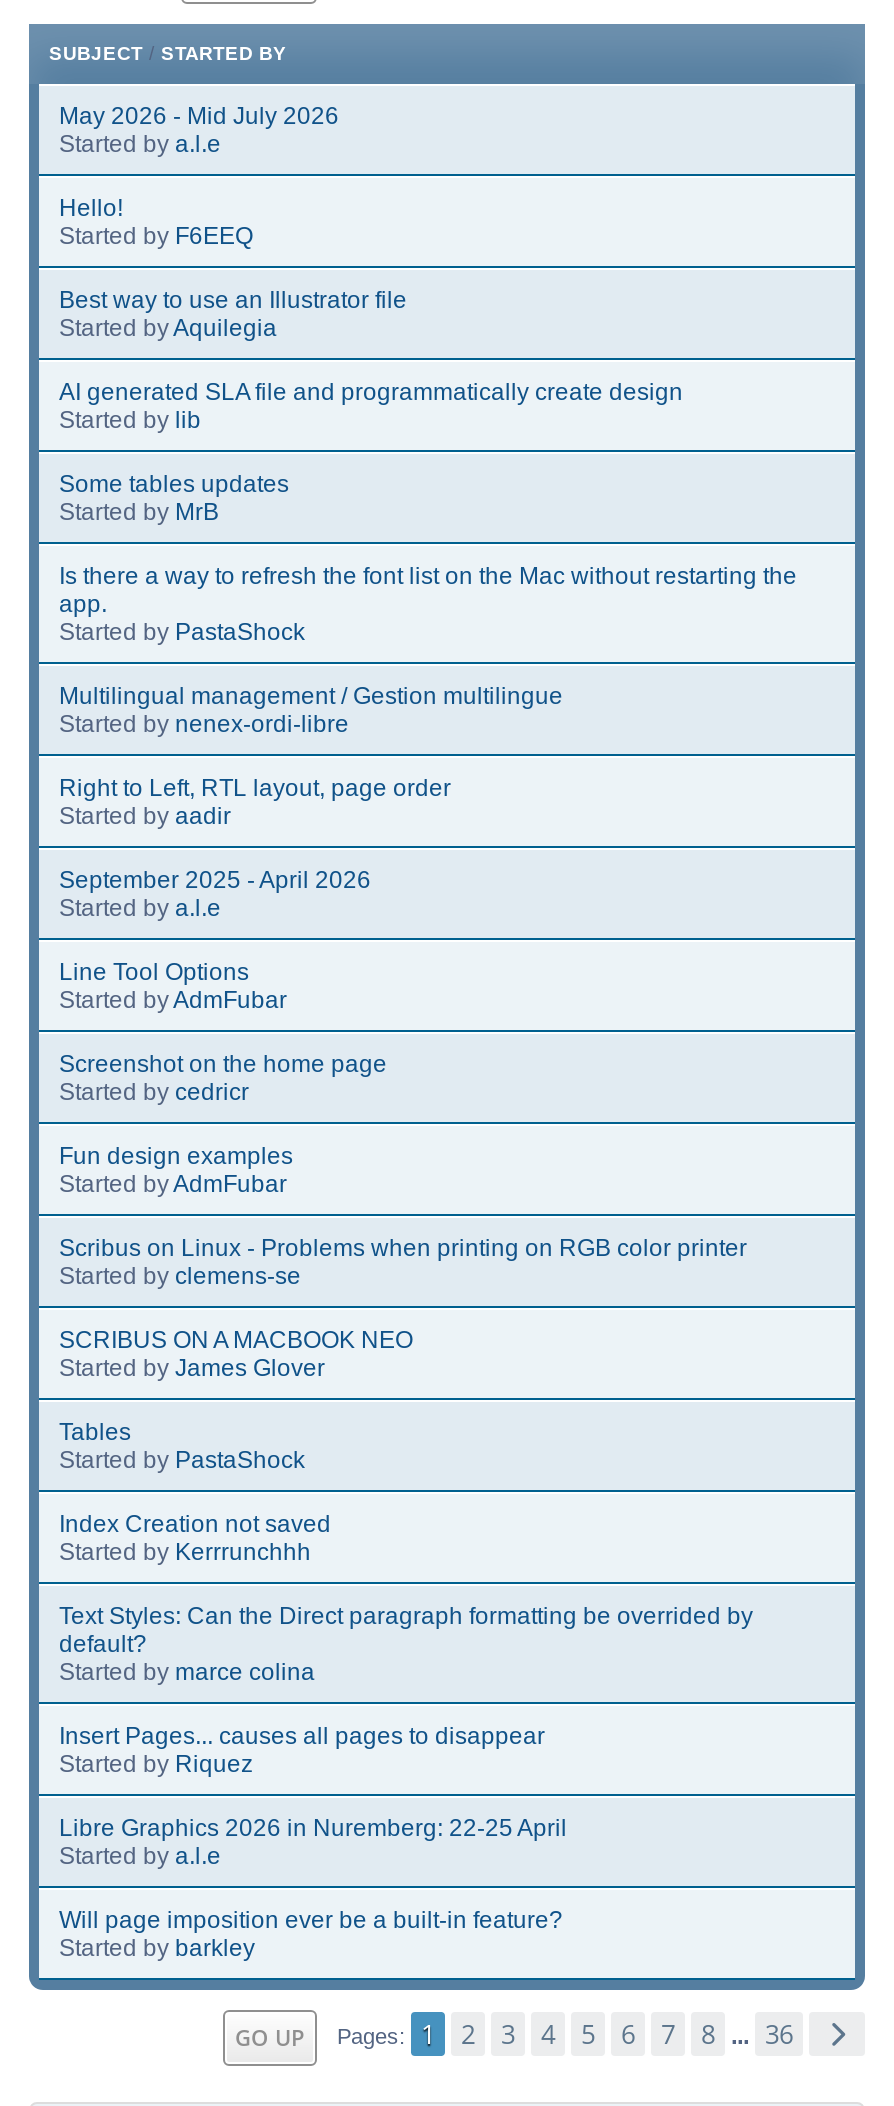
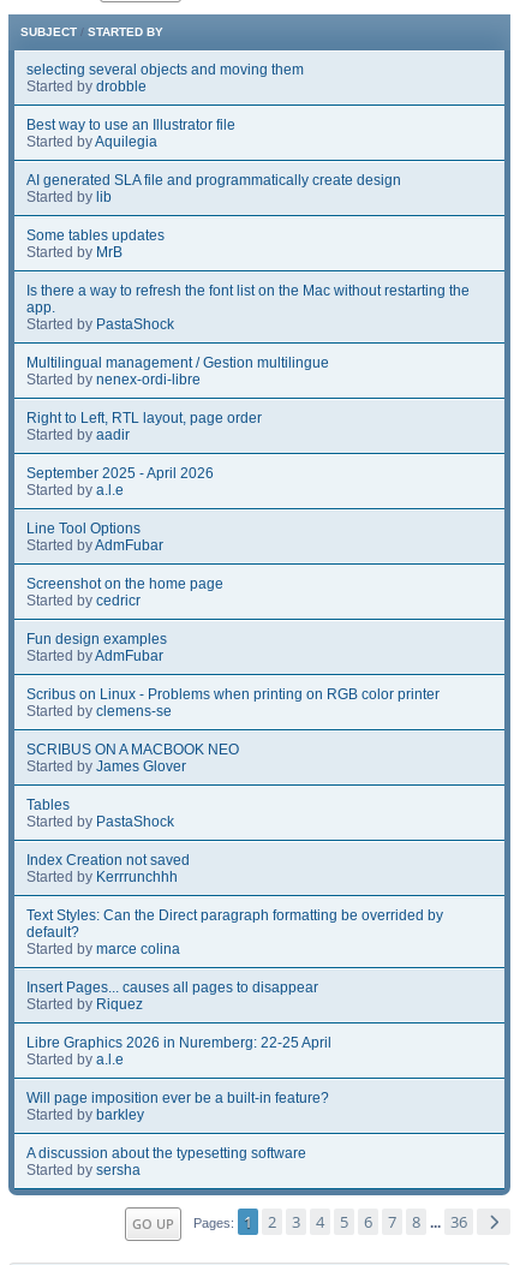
[59,102,339,250] May 2026 - Mid July 2026 | Started by a.l.e | Hello! | Started by F6EEQ -> [26,61,304,95] selecting several objects and moving them | Started by drobble
moved [59,286,797,1962] -> [26,116,470,1123]: Best way to use an Illustrator file | Started byAquilegia | AI generated SLA file and programmatically create design | ... | Will page imposition ever be a built-in feature? | Started by barkley
none -> [26,1145,306,1178] A discussion about the typesetting software | Started by sersha

